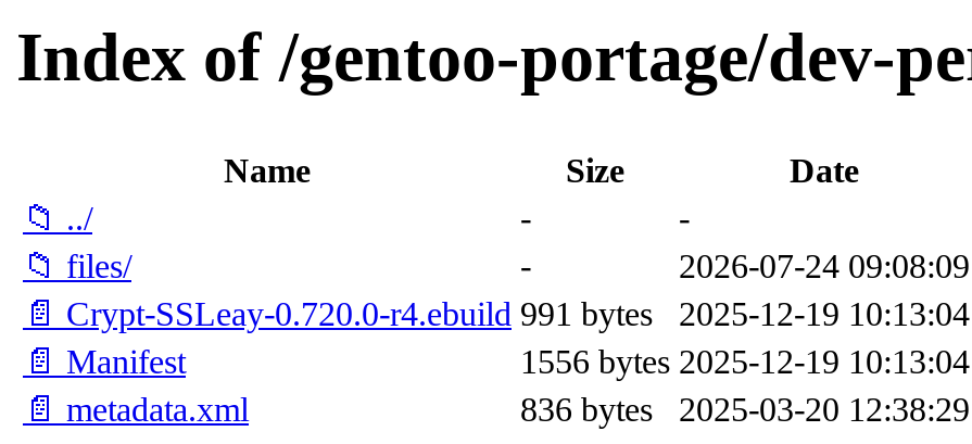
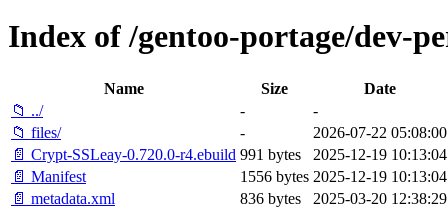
[679,247,970,284] 2026-07-24 09:08:09 -> [313,124,447,141] 2026-07-22 05:08:00

